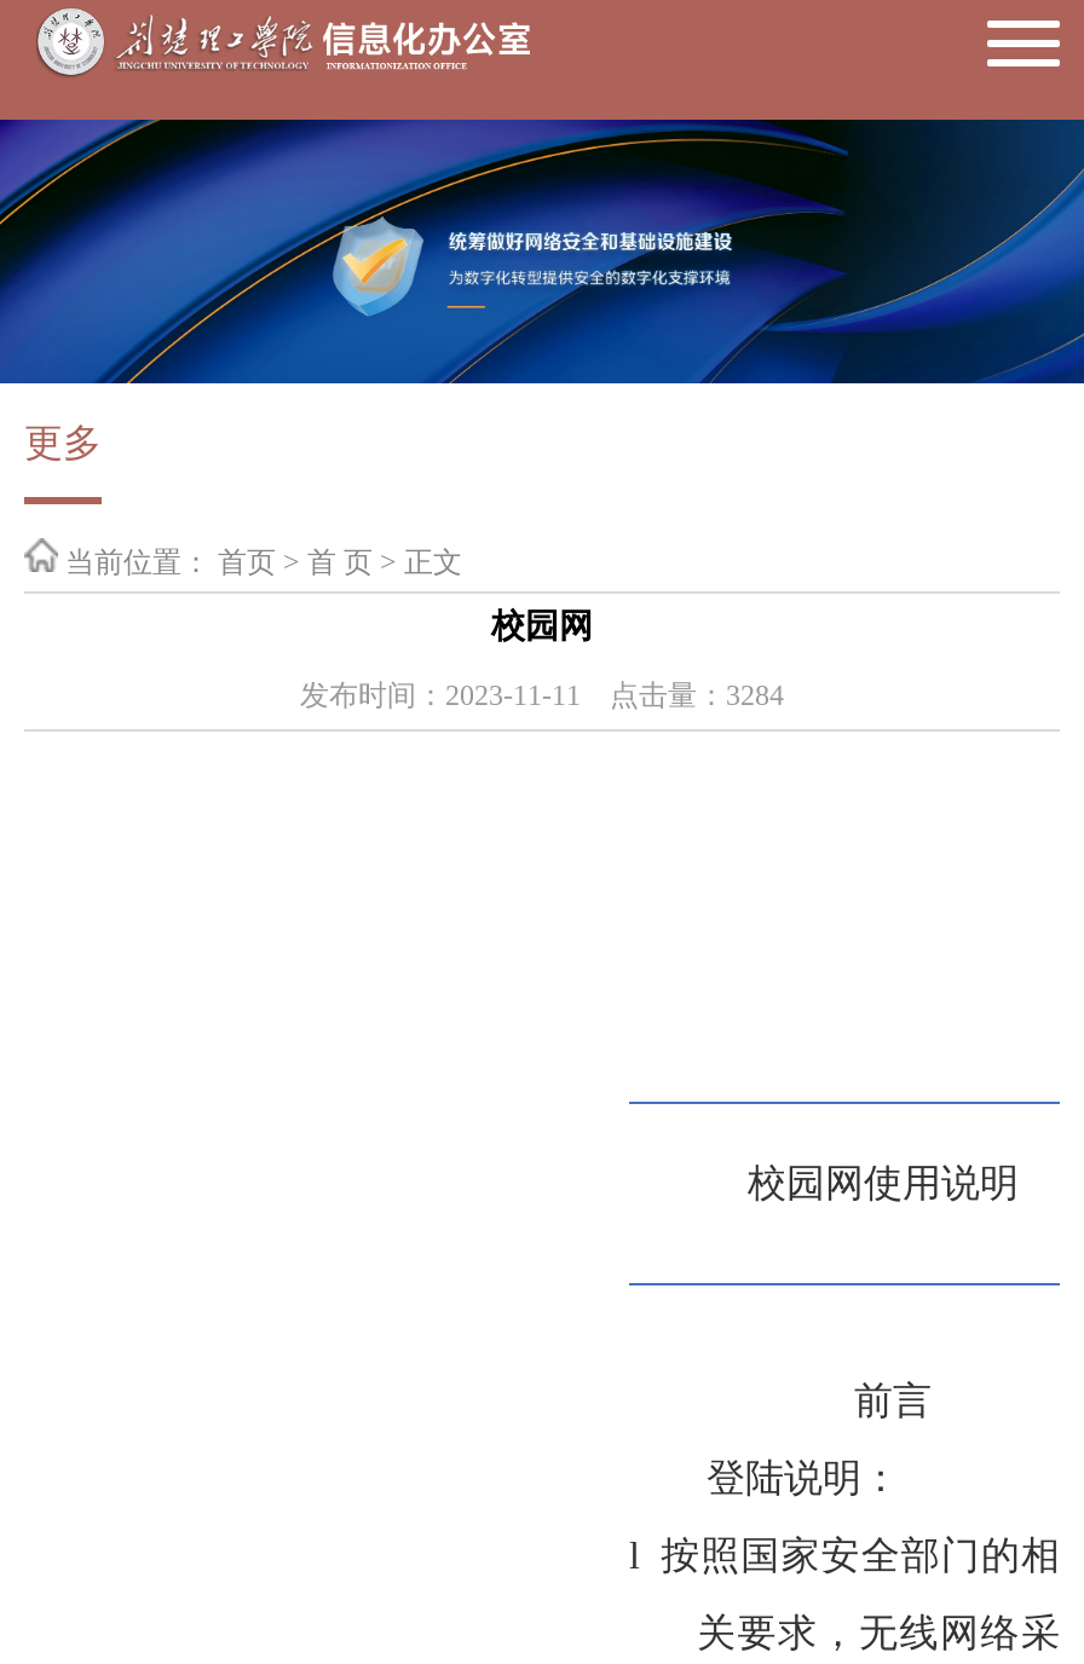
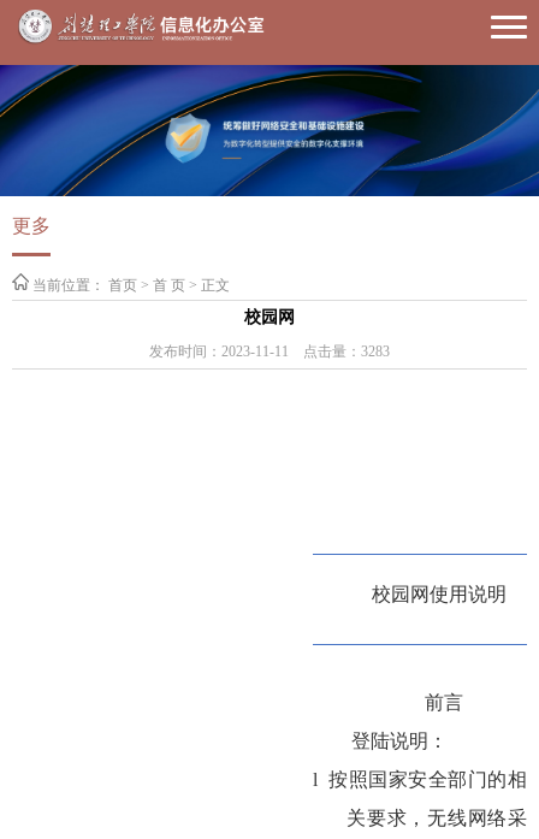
[300,679,784,713] 发布时间：2023-11-11 点击量：3284 -> [149,343,390,360] 发布时间：2023-11-11 点击量：3283

